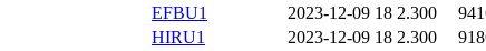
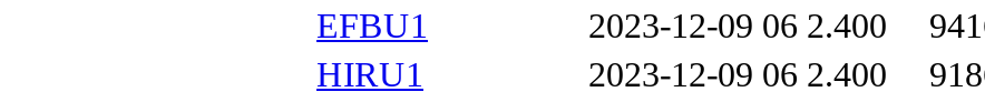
[288,4,437,23] 2023-12-09 18 2.300 -> [588,8,887,45] 2023-12-09 06 2.400
[288,28,437,47] 2023-12-09 18 2.300 -> [588,56,887,94] 2023-12-09 06 2.400

